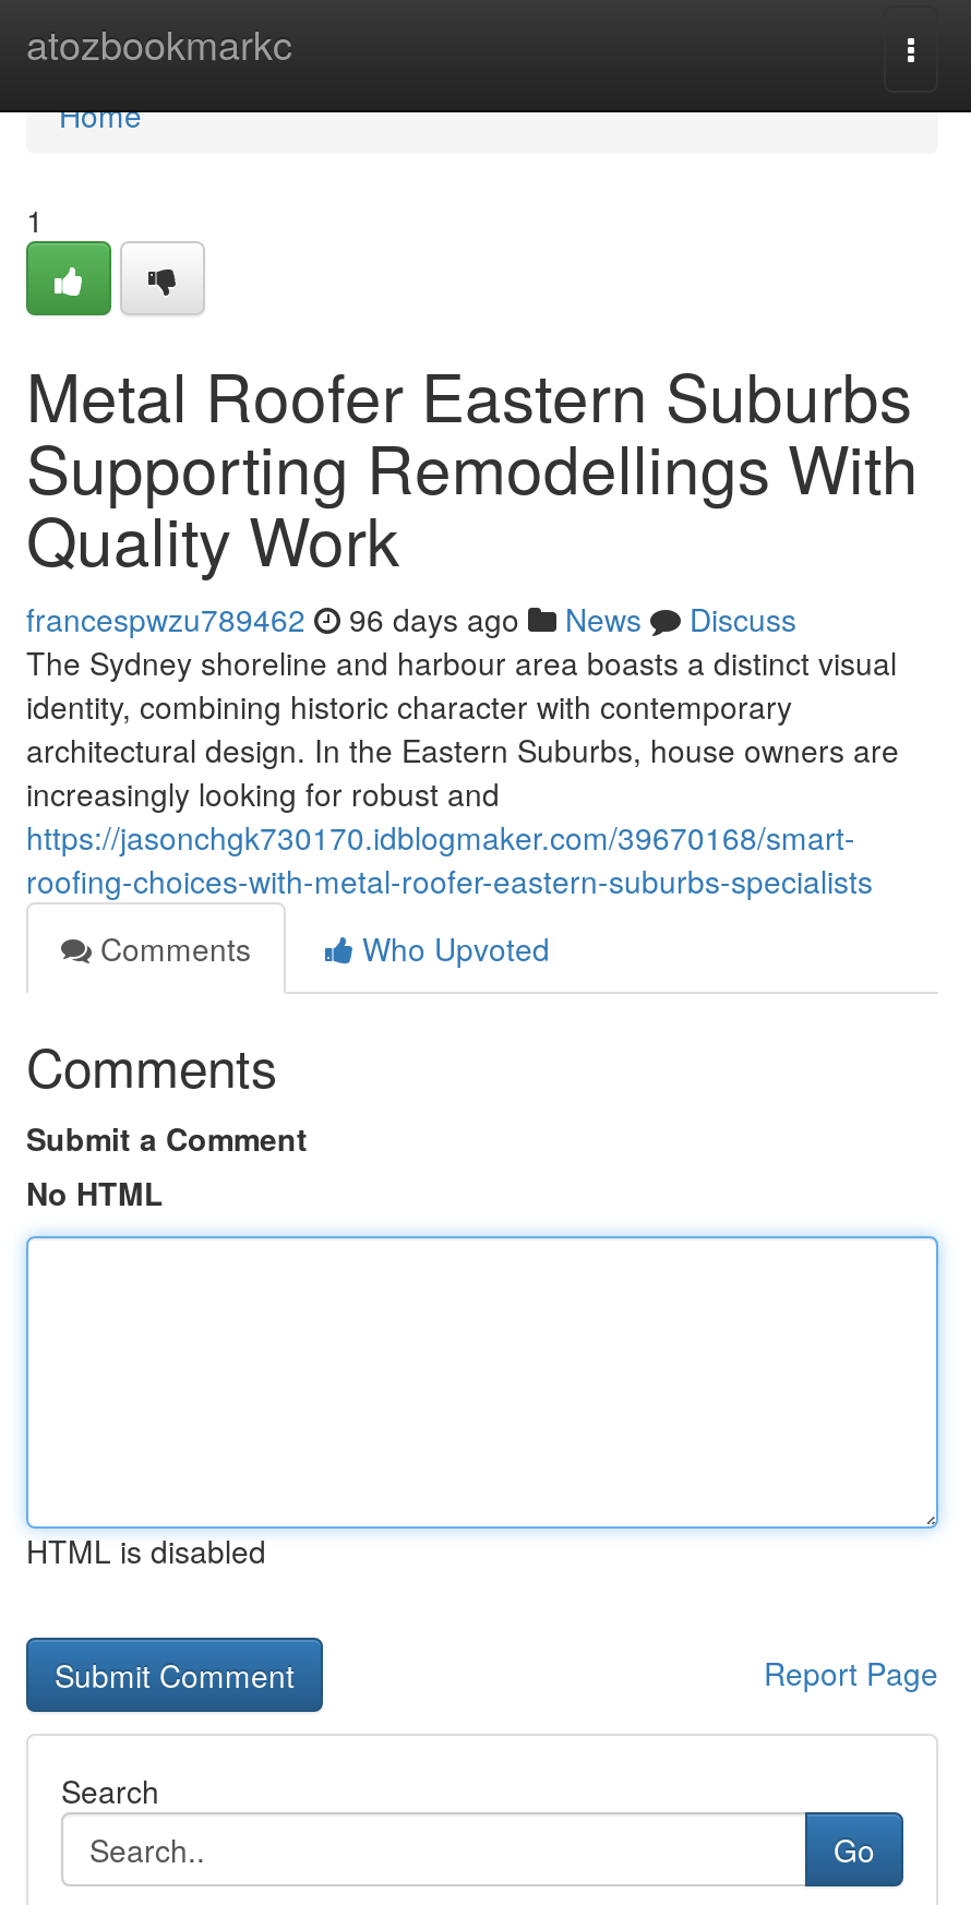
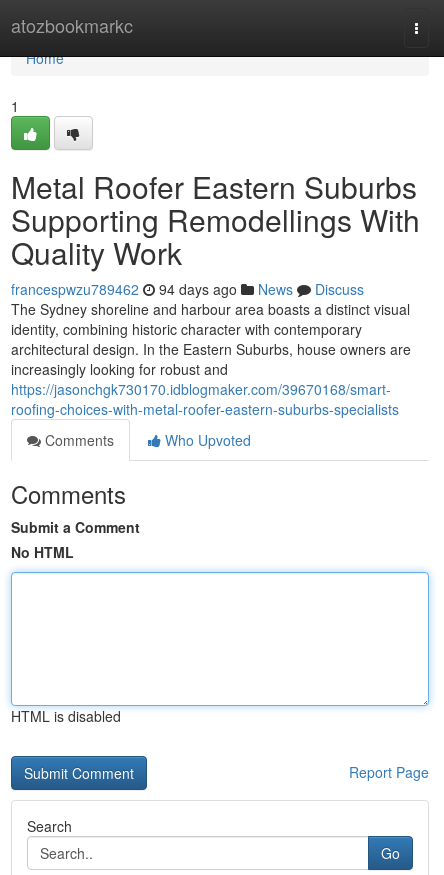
[26,597,796,640] francespwzu789462 96 days ago News Discuss -> [11,279,364,299] francespwzu789462 94 days ago News Discuss

